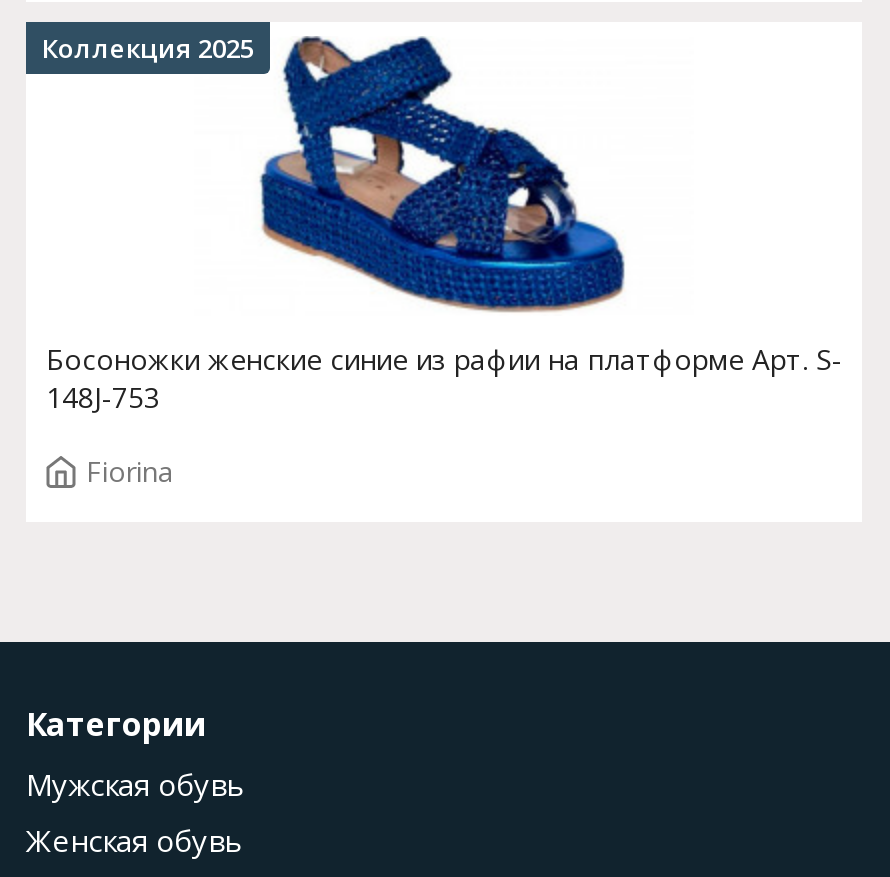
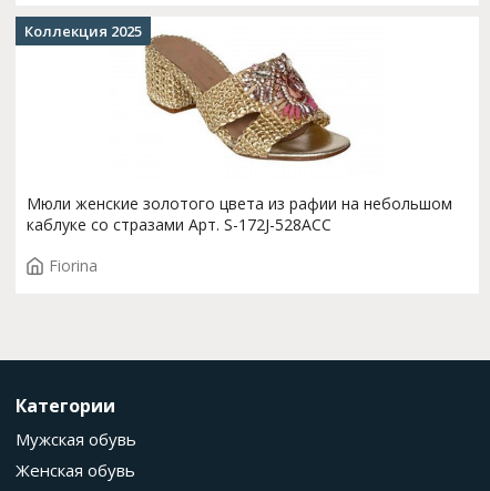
[46,34,842,416] [image] | Босоножки женские синие из рафии на платформе Арт. S- | 148J-753 -> [27,24,452,235] [image] | Мюли женские золотого цвета из рафии на небольшом | каблуке со стразами Арт. S-172J-528ACC

